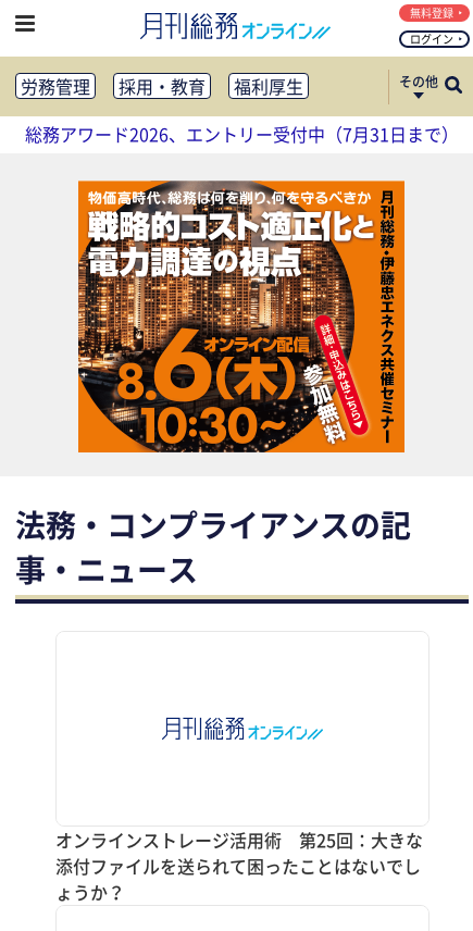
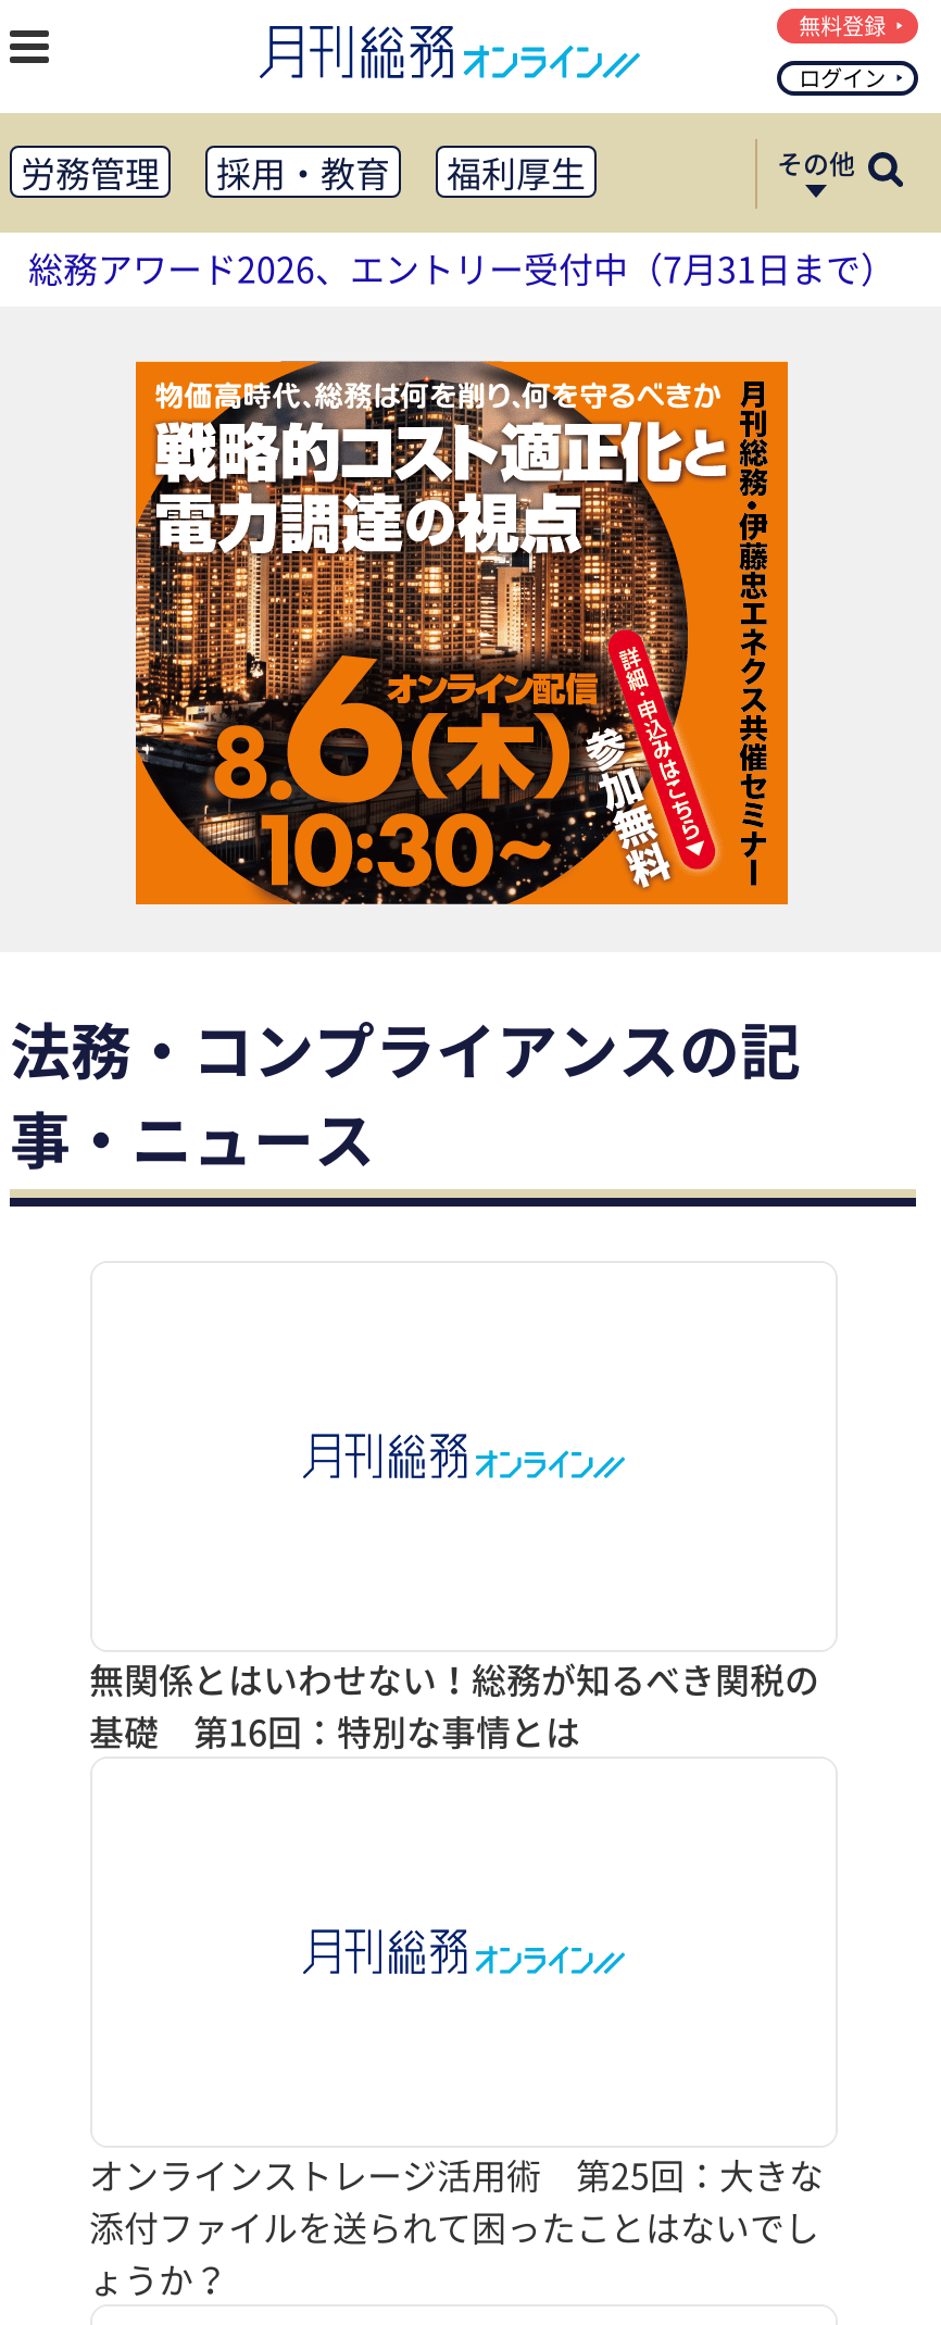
none -> [89,1652,819,1757] 無関係とはいわせない！総務が知るべき関税の | 基礎 第16回：特別な事情とは

